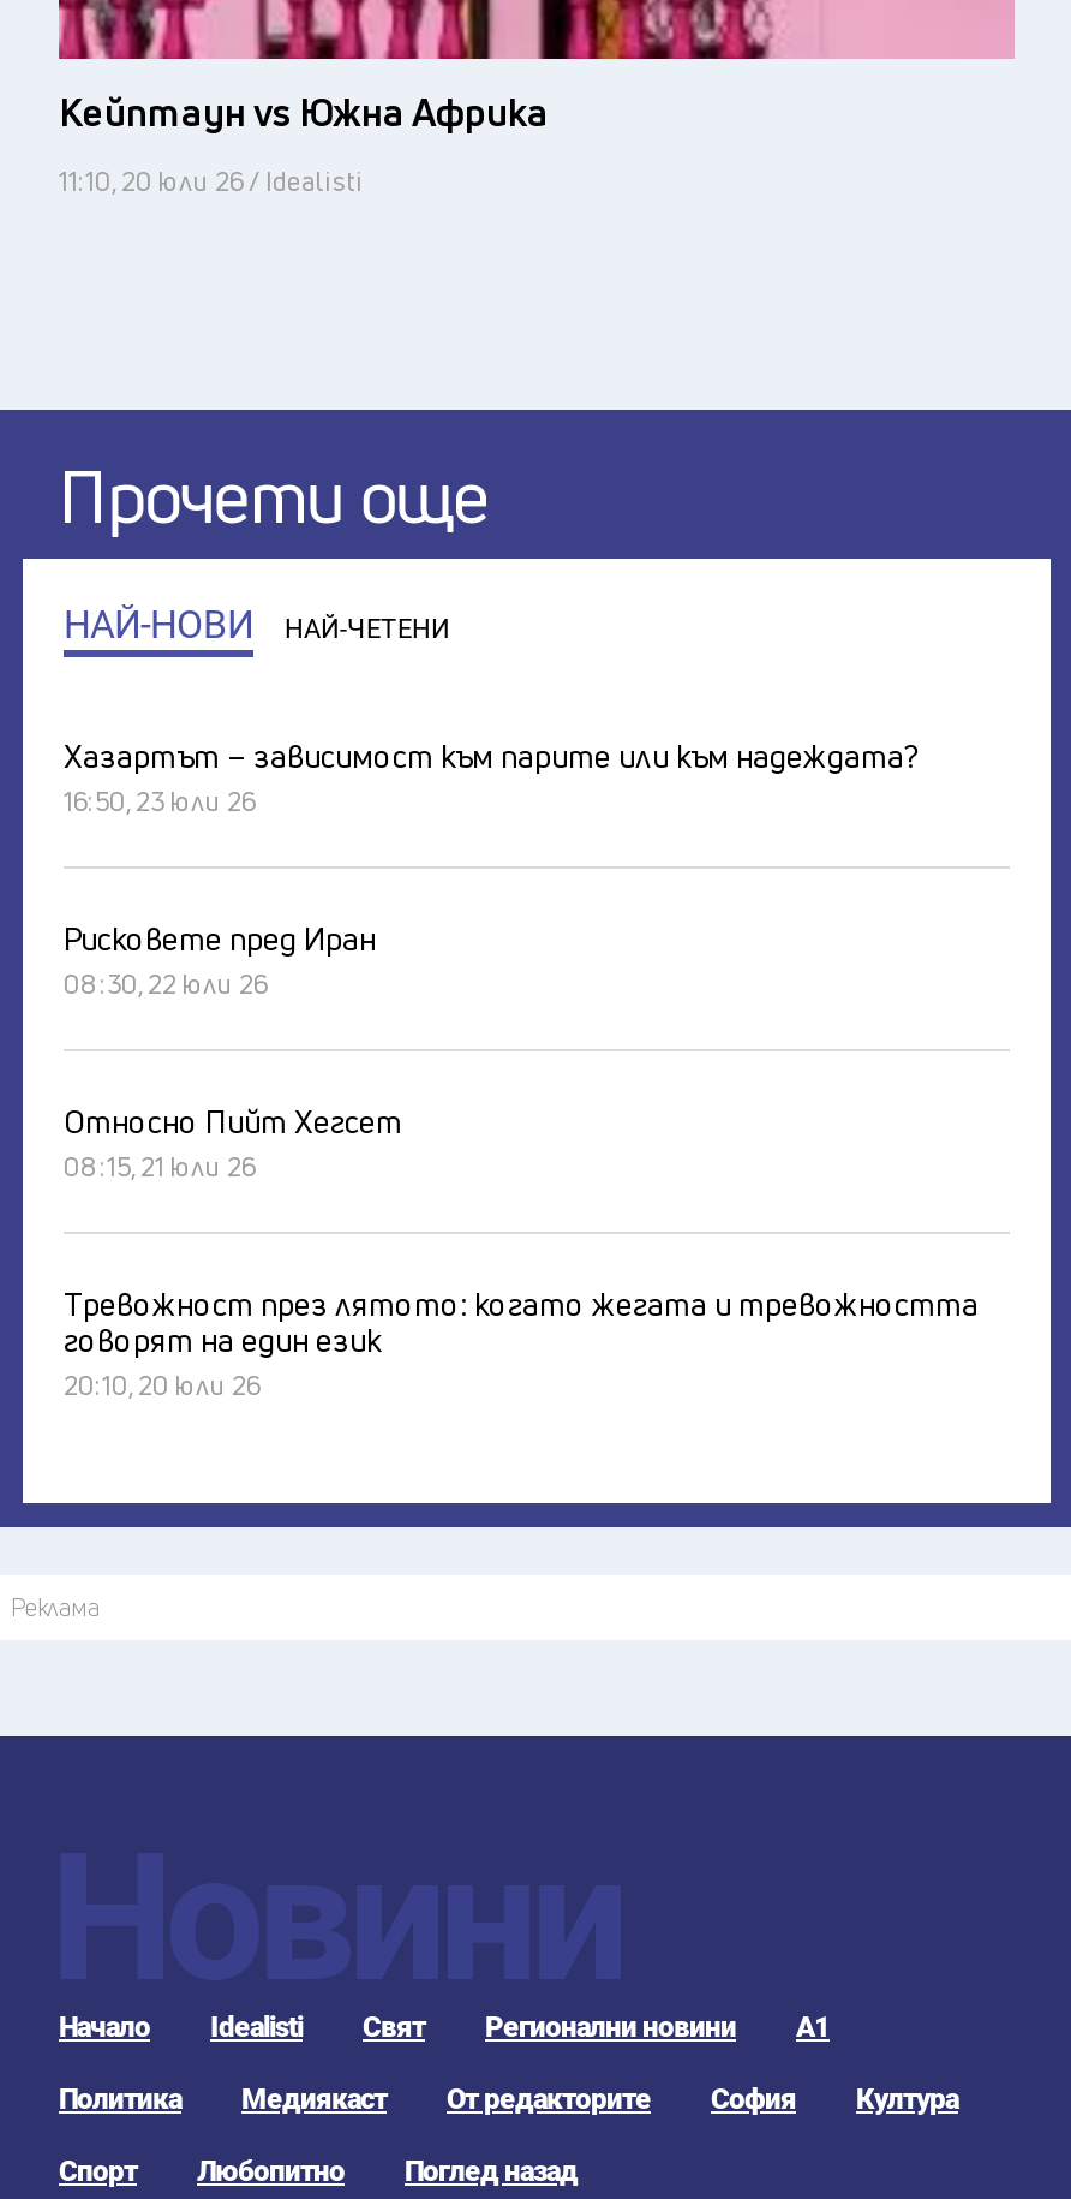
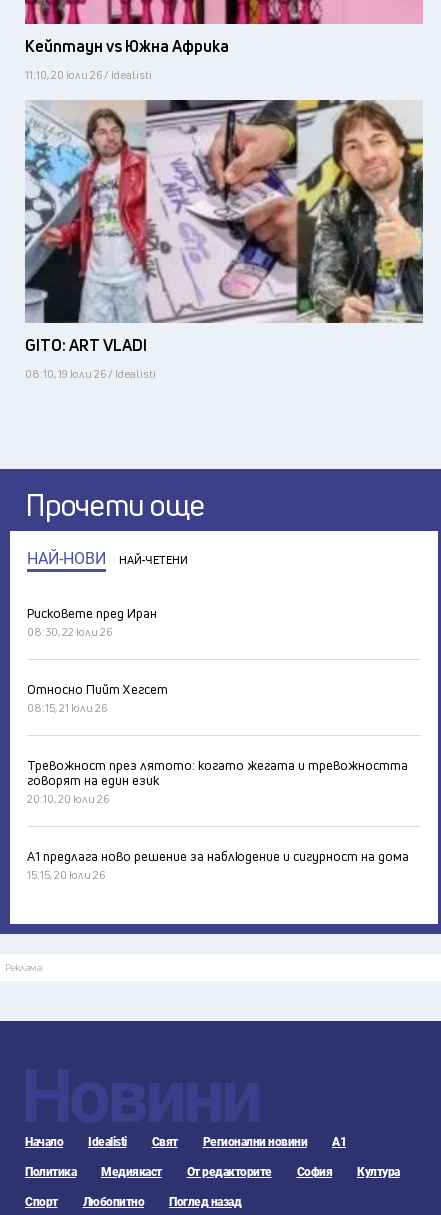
none -> [24,99,424,380] [image] | GITO: ART VLADI | 08:10, 19 юли 26 / Idealisti
[64,733,916,817] Хазартът – зависимост към парите или към надеждата? | 16:50, 23 юли 26 -> none
none -> [27,846,409,881] А1 предлага ново решение за наблюдение и сигурност на дома | 15:15, 20 юли 26

